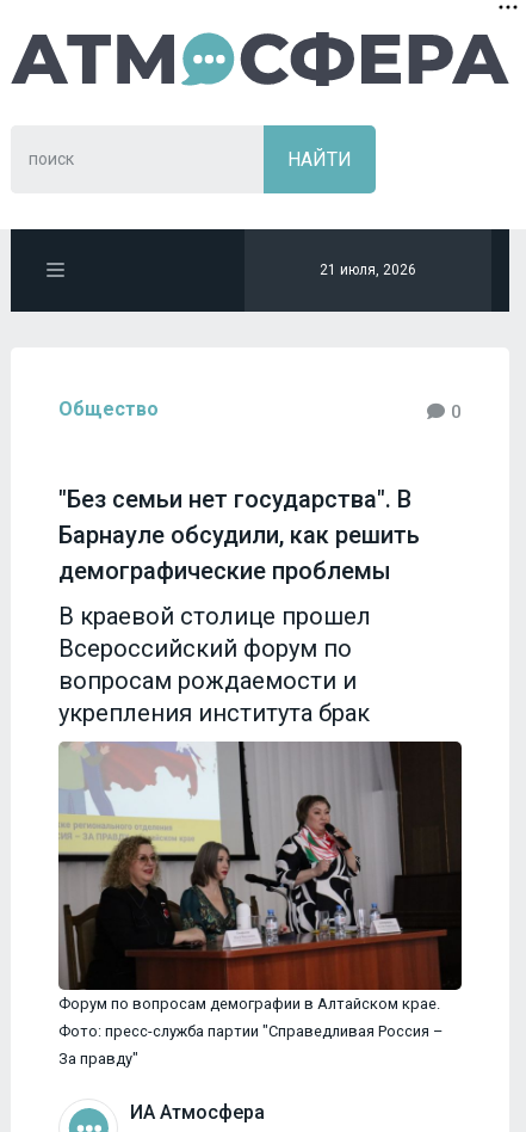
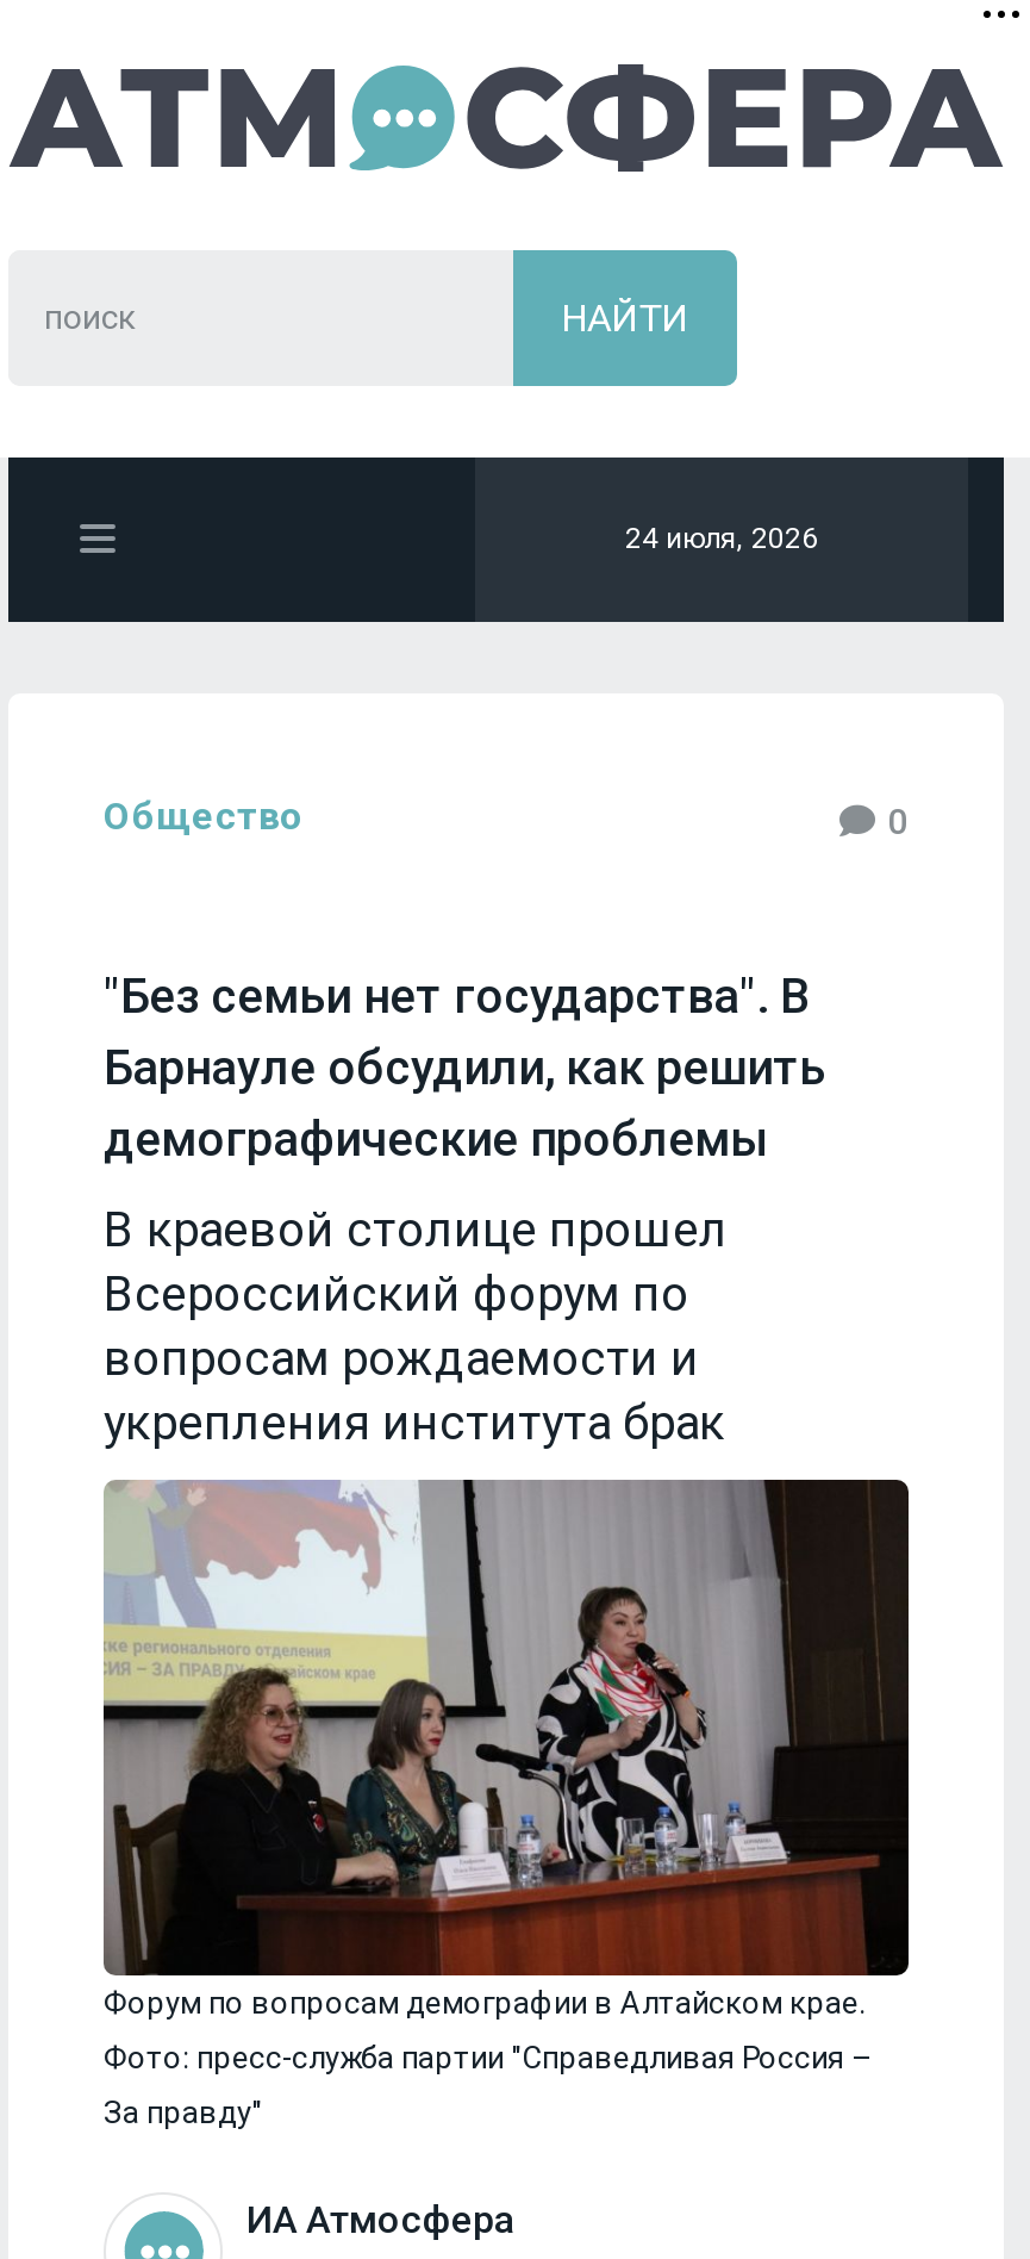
[320,262,416,278] 21 июля, 2026 -> [625,522,818,555] 24 июля, 2026

